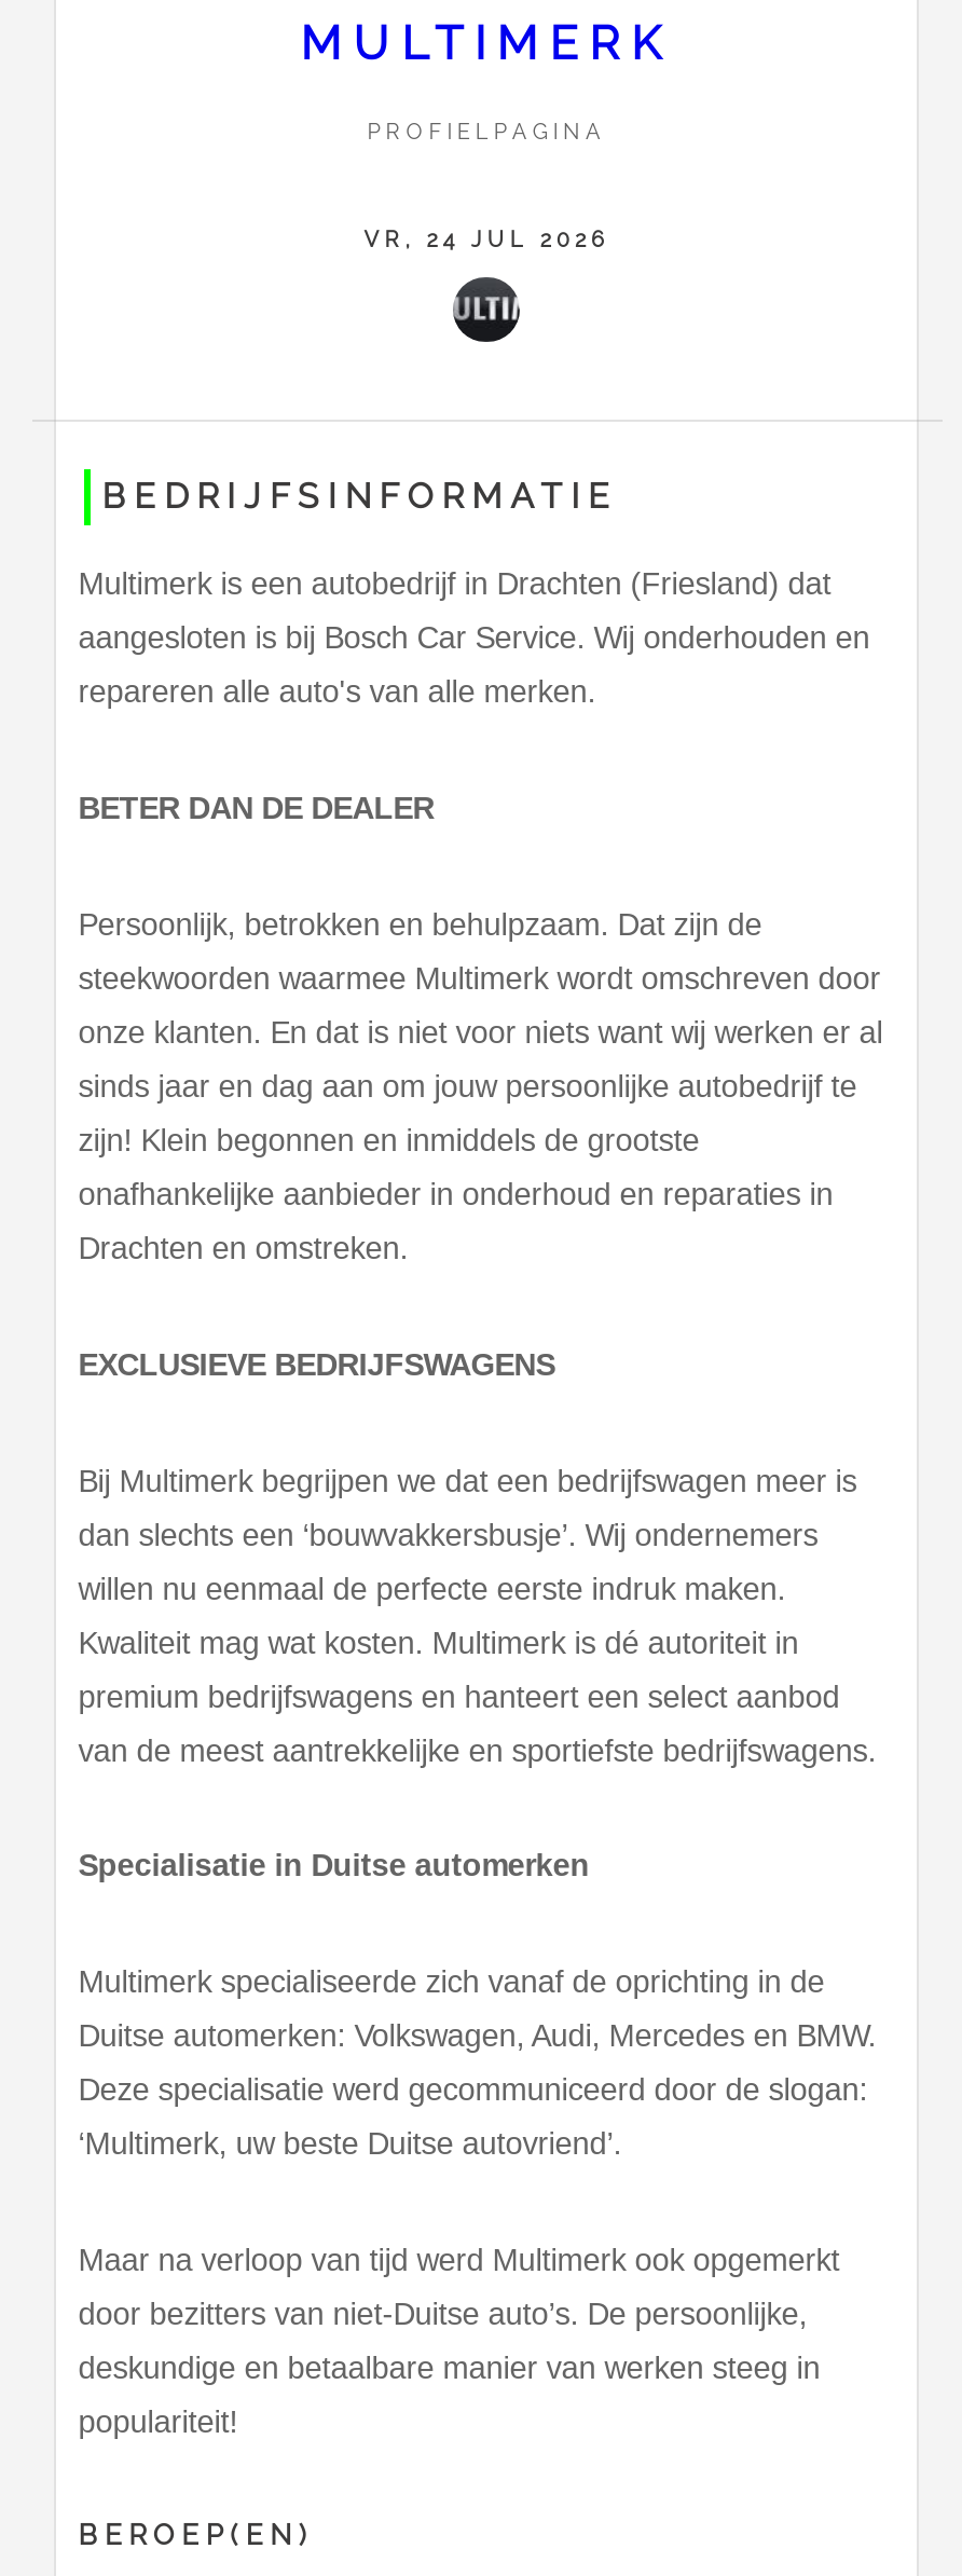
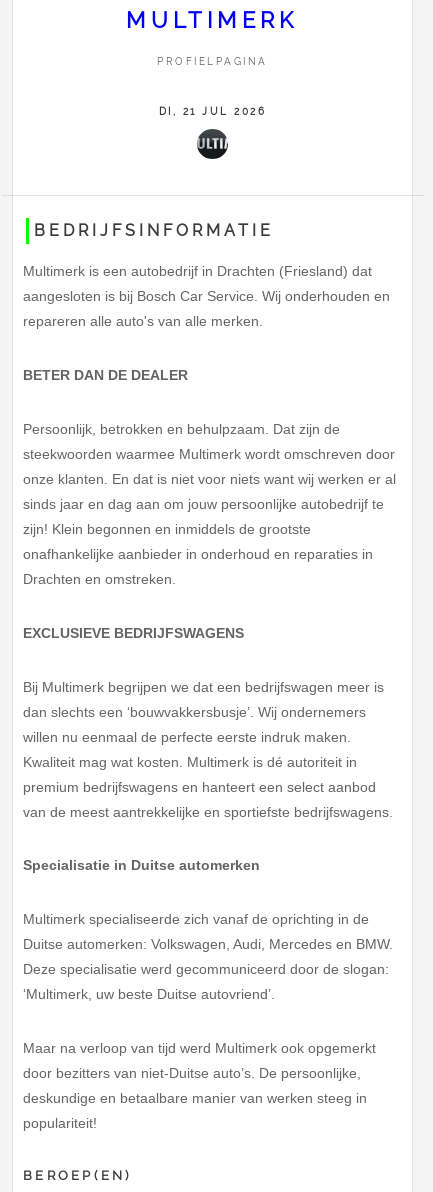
[364,228,609,252] VR, 24 JUL 2026 -> [159,106,266,117] DI, 21 JUL 2026

